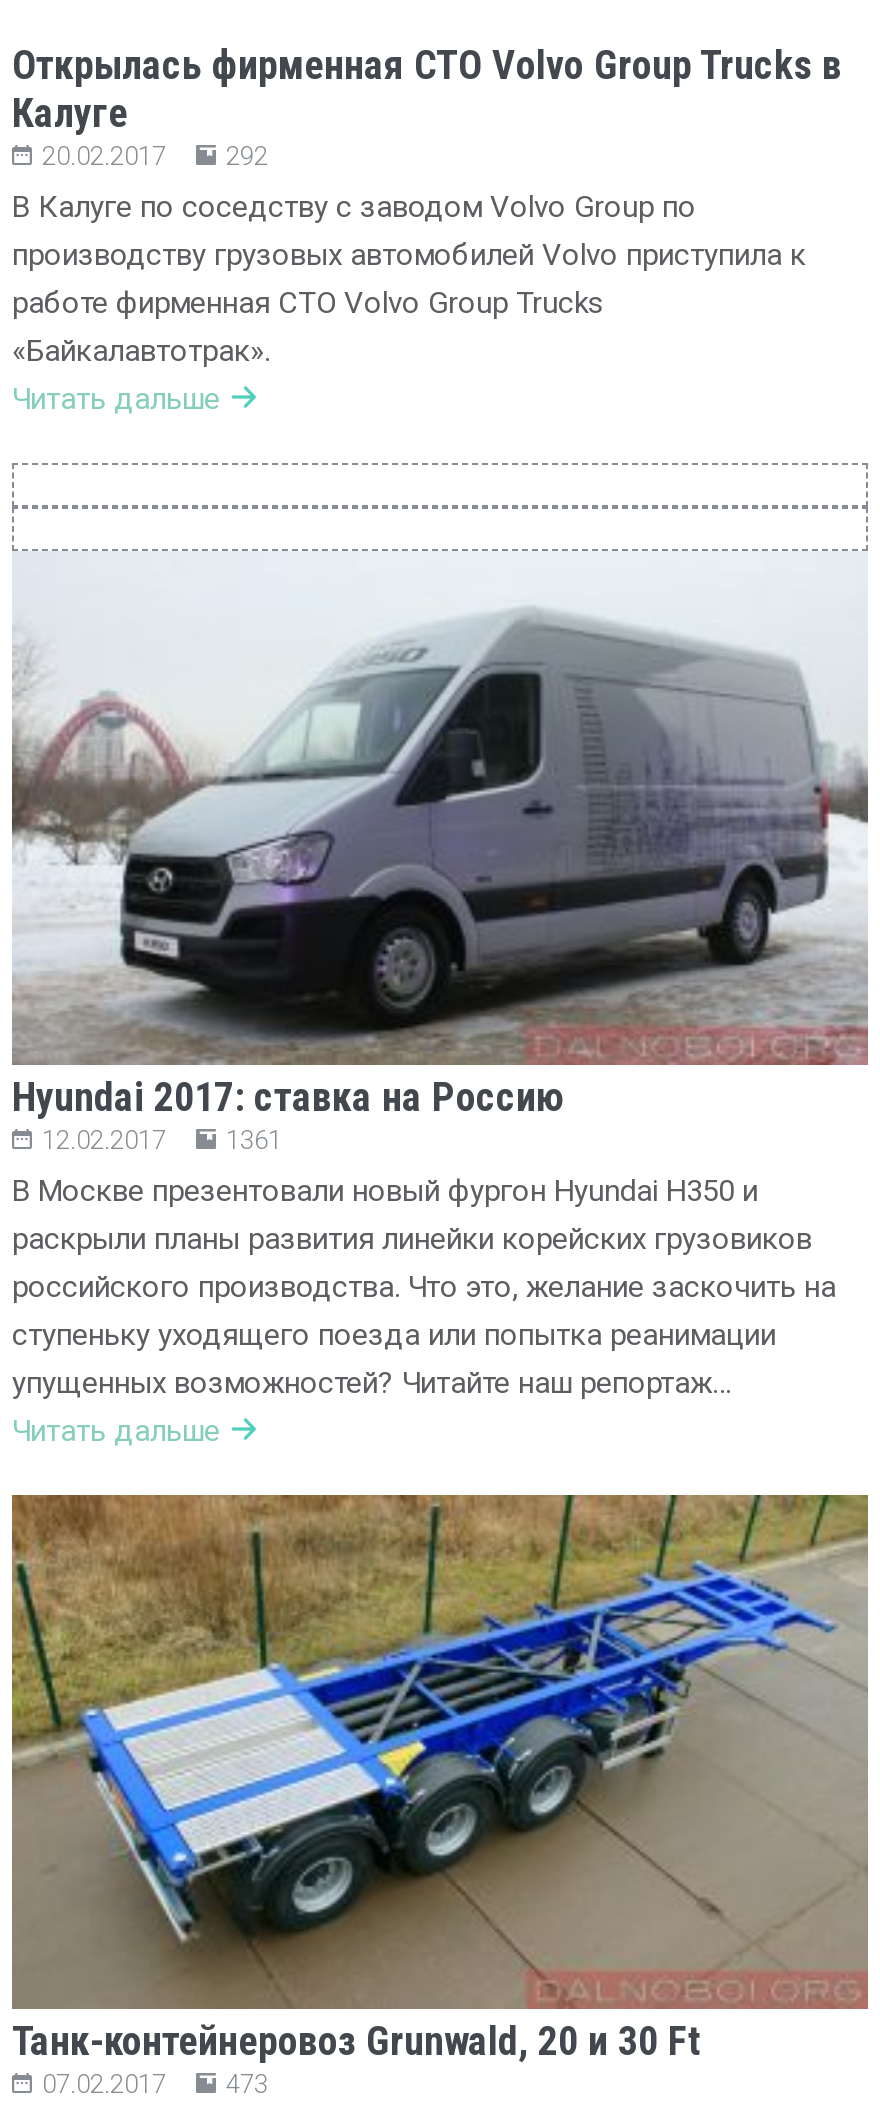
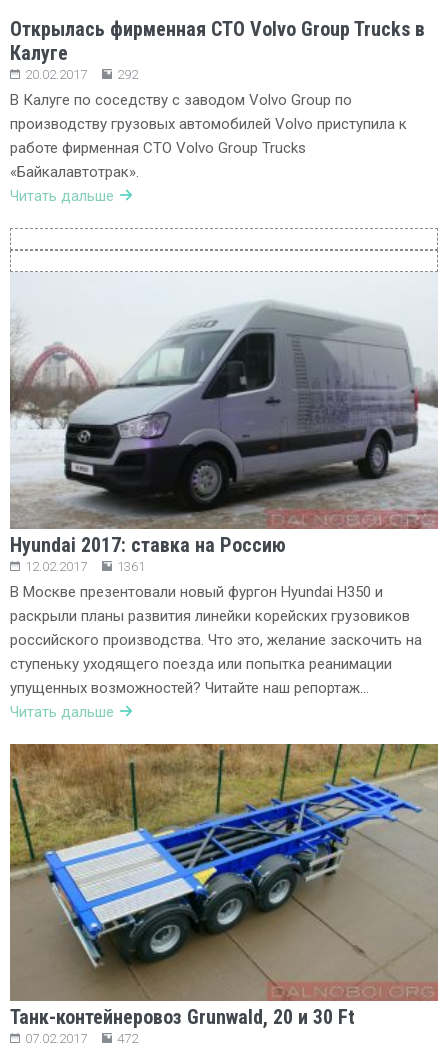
[42,2068,268,2098] 07.02.2017 473 -> [25,1031,138,1046] 07.02.2017 472

